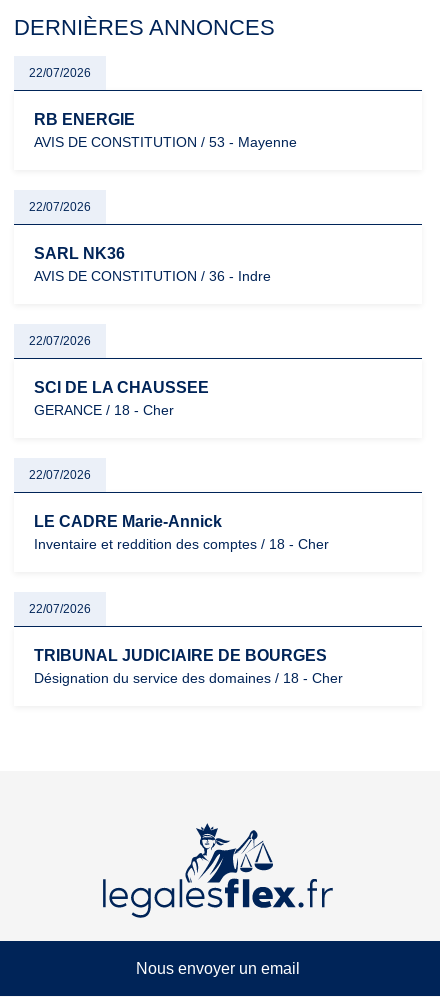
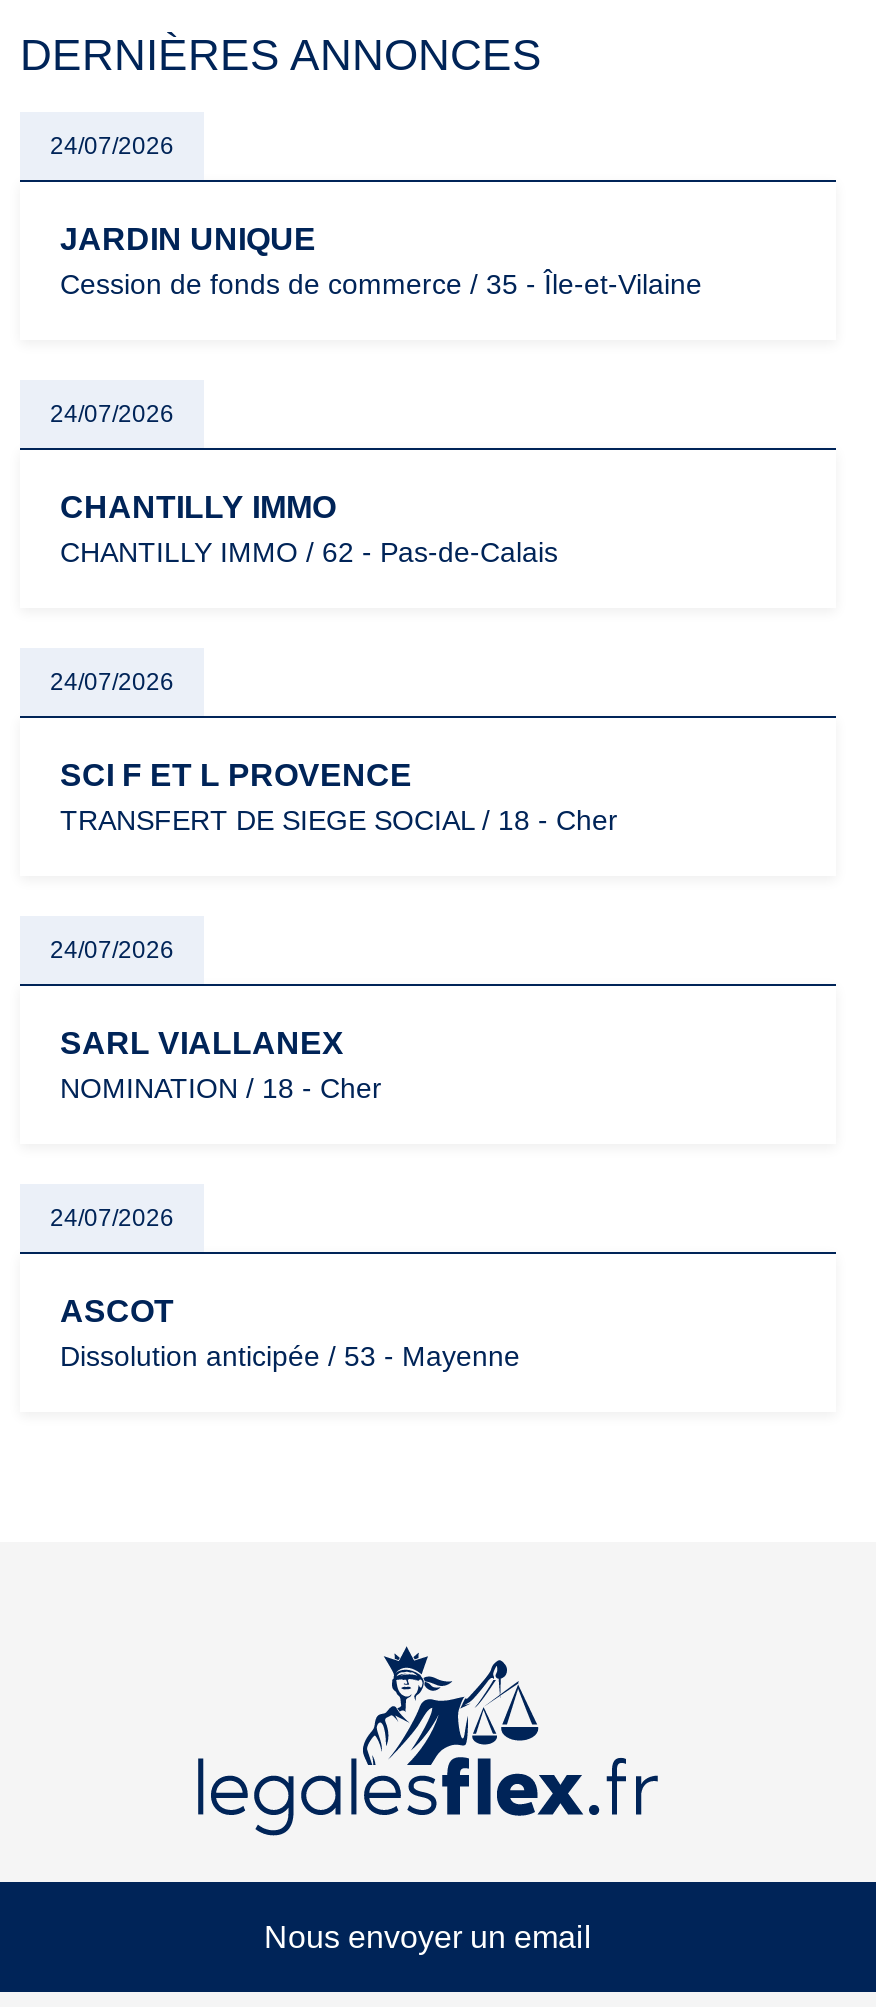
[29,66,91,80] 22/07/2026 -> [50,132,174,160] 24/07/2026
[34,111,297,150] RB ENERGIE | AVIS DE CONSTITUTION / 53 - Mayenne -> [60,222,702,300] JARDIN UNIQUE | Cession de fonds de commerce / 35 - Île-et-Vilaine
[29,200,91,214] 22/07/2026 -> [50,400,174,428] 24/07/2026
[34,245,271,284] SARL NK36 | AVIS DE CONSTITUTION / 36 - Indre -> [60,490,558,568] CHANTILLY IMMO | CHANTILLY IMMO / 62 - Pas-de-Calais
[29,334,91,348] 22/07/2026 -> [50,668,174,696] 24/07/2026
[34,379,209,418] SCI DE LA CHAUSSEE | GERANCE / 18 - Cher -> [60,758,618,836] SCI F ET L PROVENCE | TRANSFERT DE SIEGE SOCIAL / 18 - Cher
[29,468,91,482] 22/07/2026 -> [50,936,174,964] 24/07/2026
[34,513,329,552] LE CADRE Marie-Annick | Inventaire et reddition des comptes / 18 - Cher -> [60,1026,382,1104] SARL VIALLANEX | NOMINATION / 18 - Cher
[29,602,91,616] 22/07/2026 -> [50,1204,174,1232] 24/07/2026
[34,647,343,686] TRIBUNAL JUDICIAIRE DE BOURGES | Désignation du service des domaines / 18 - Cher -> [60,1294,520,1372] ASCOT | Dissolution anticipée / 53 - Mayenne

